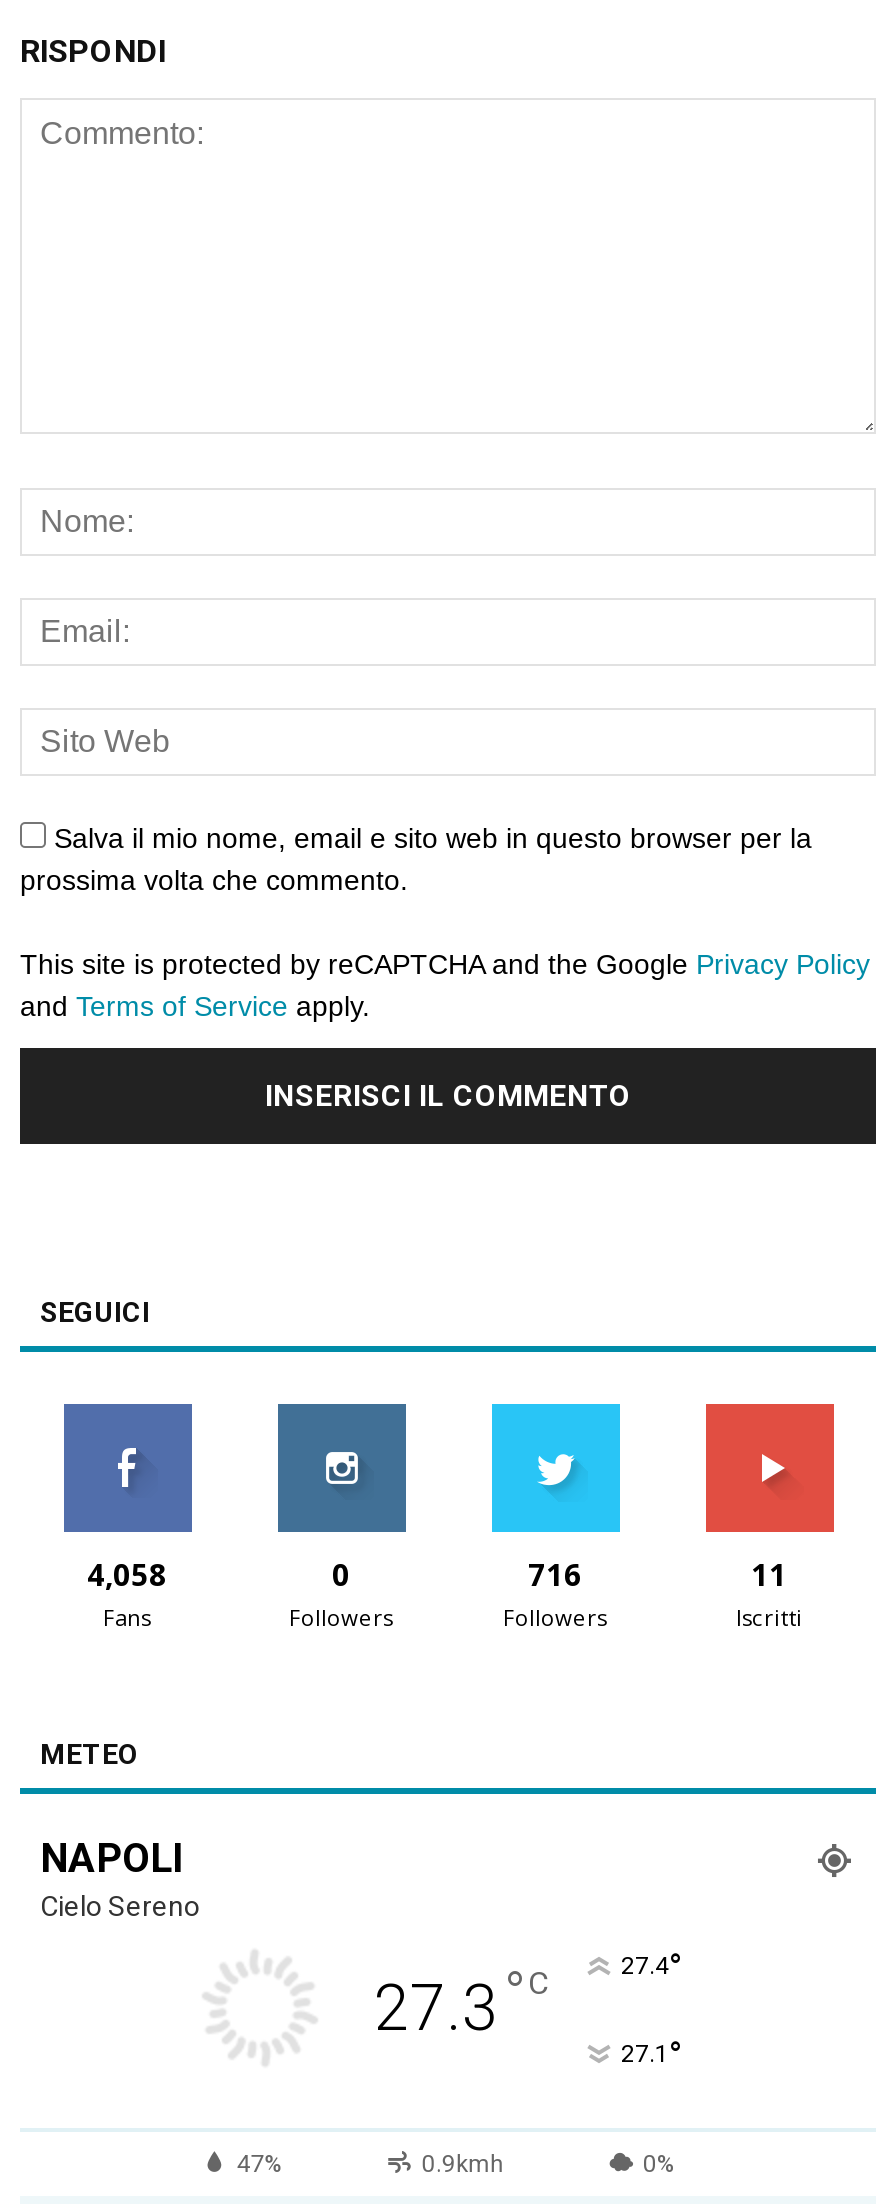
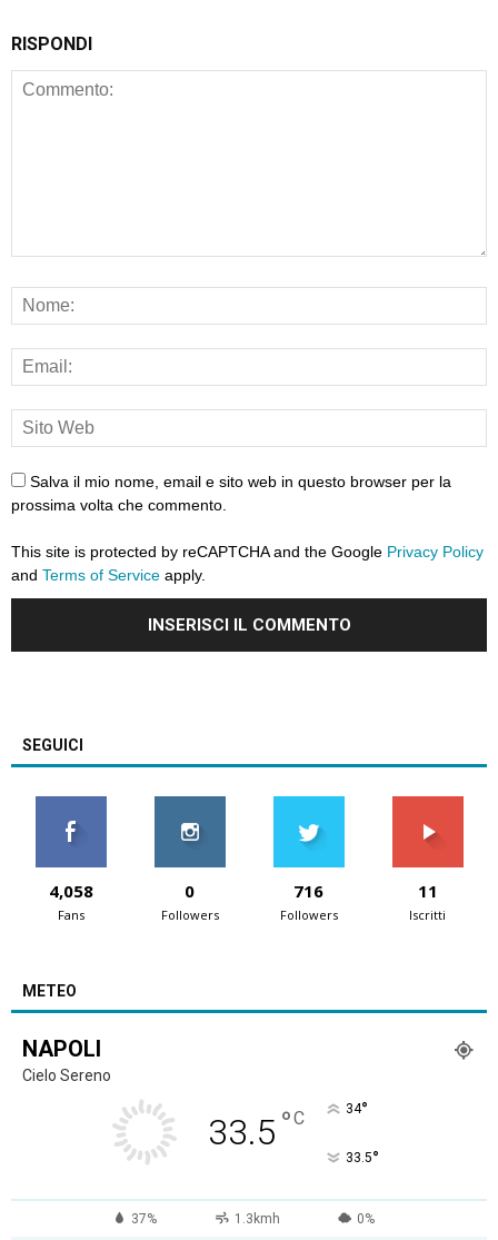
[374,1946,681,2046] 27.3 °C | 27.4° -> [208,1098,367,1153] 33.5 °C | 34°
[621,2034,681,2076] 27.1 ° -> [345,1147,379,1170] 33.5 °
[236,2150,504,2178] 47% | 0.9kmh -> [131,1211,280,1227] 37% | 1.3kmh

